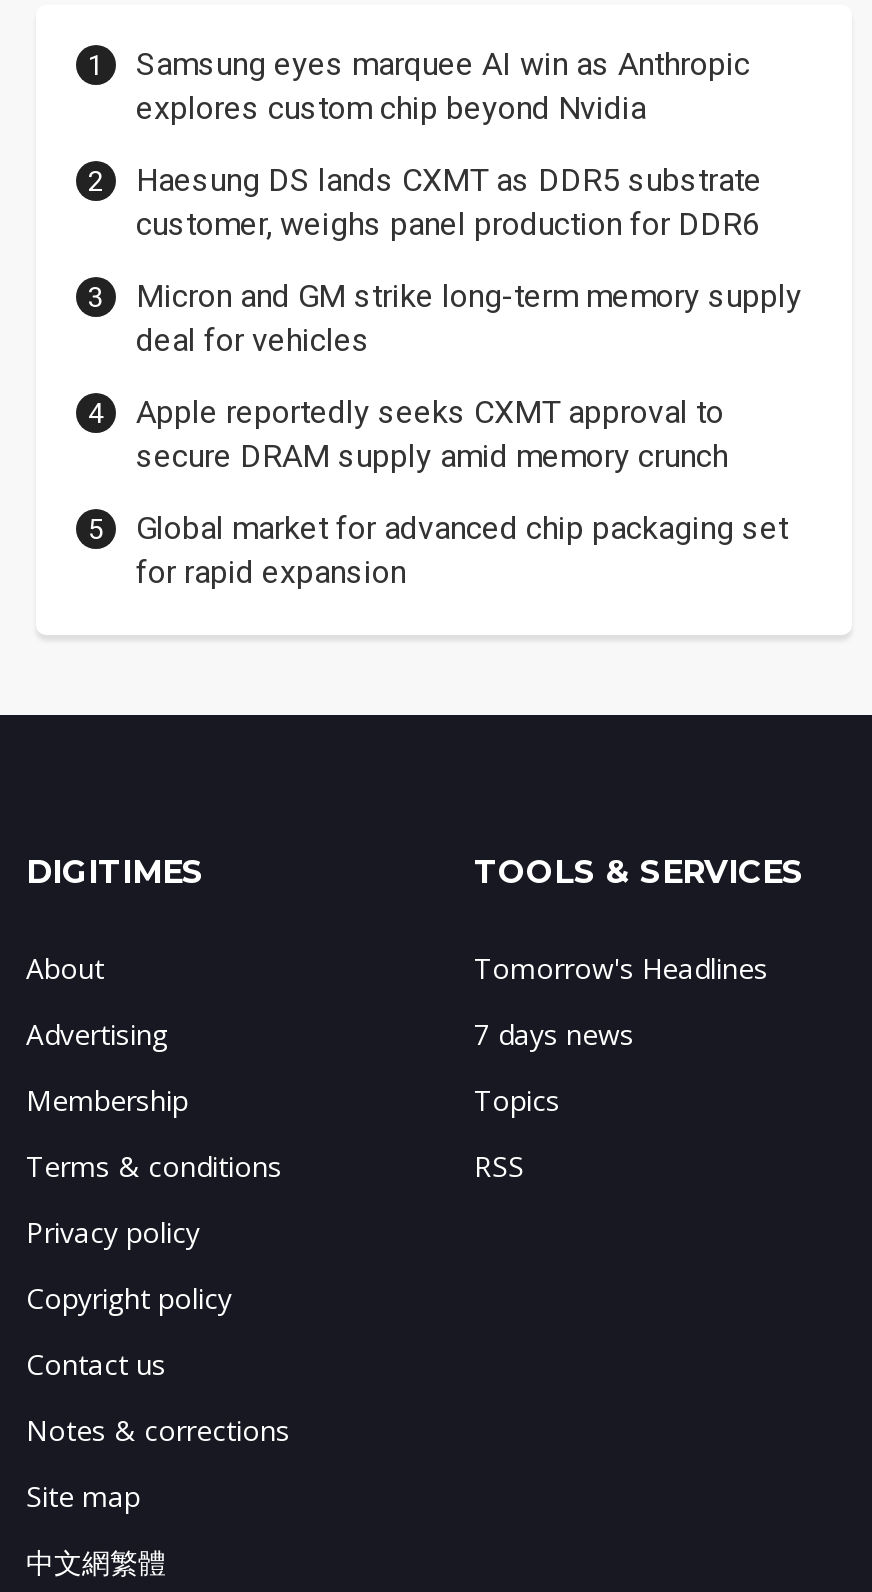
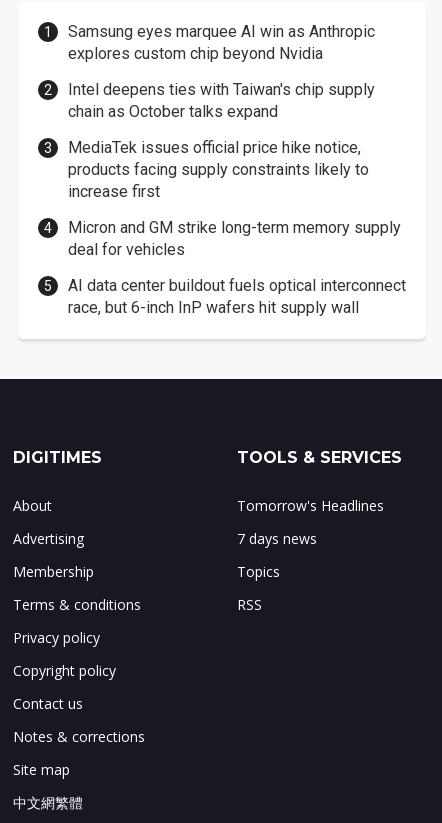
[136,161,762,243] Haesung DS lands CXMT as DDR5 substrate | customer, weighs panel production for DDR6 -> [68,80,375,201] Intel deepens ties with Taiwan's chip supply | chain as October talks expand | MediaTek issues official price hike notice, | products facing supply constraints likely to | increase first
moved [136,277,802,359] -> [68,218,401,259]: Micron and GM strike long-term memory supply | deal for vehicles
[136,393,788,591] Apple reportedly seeks CXMT approval to | secure DRAM supply amid memory crunch | Global market for advanced chip packaging set | for rapid expansion -> [68,276,406,317] AI data center buildout fuels optical interconnect | race, but 6-inch InP wafers hit supply wall

